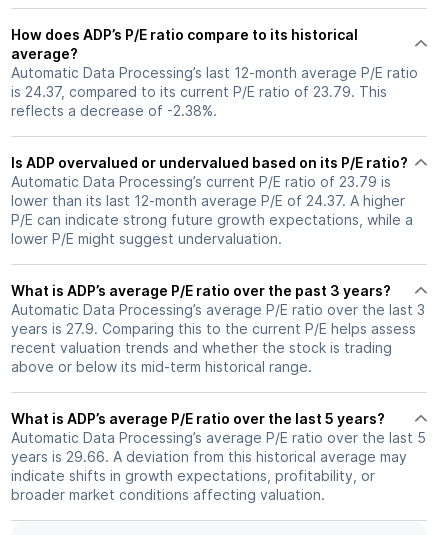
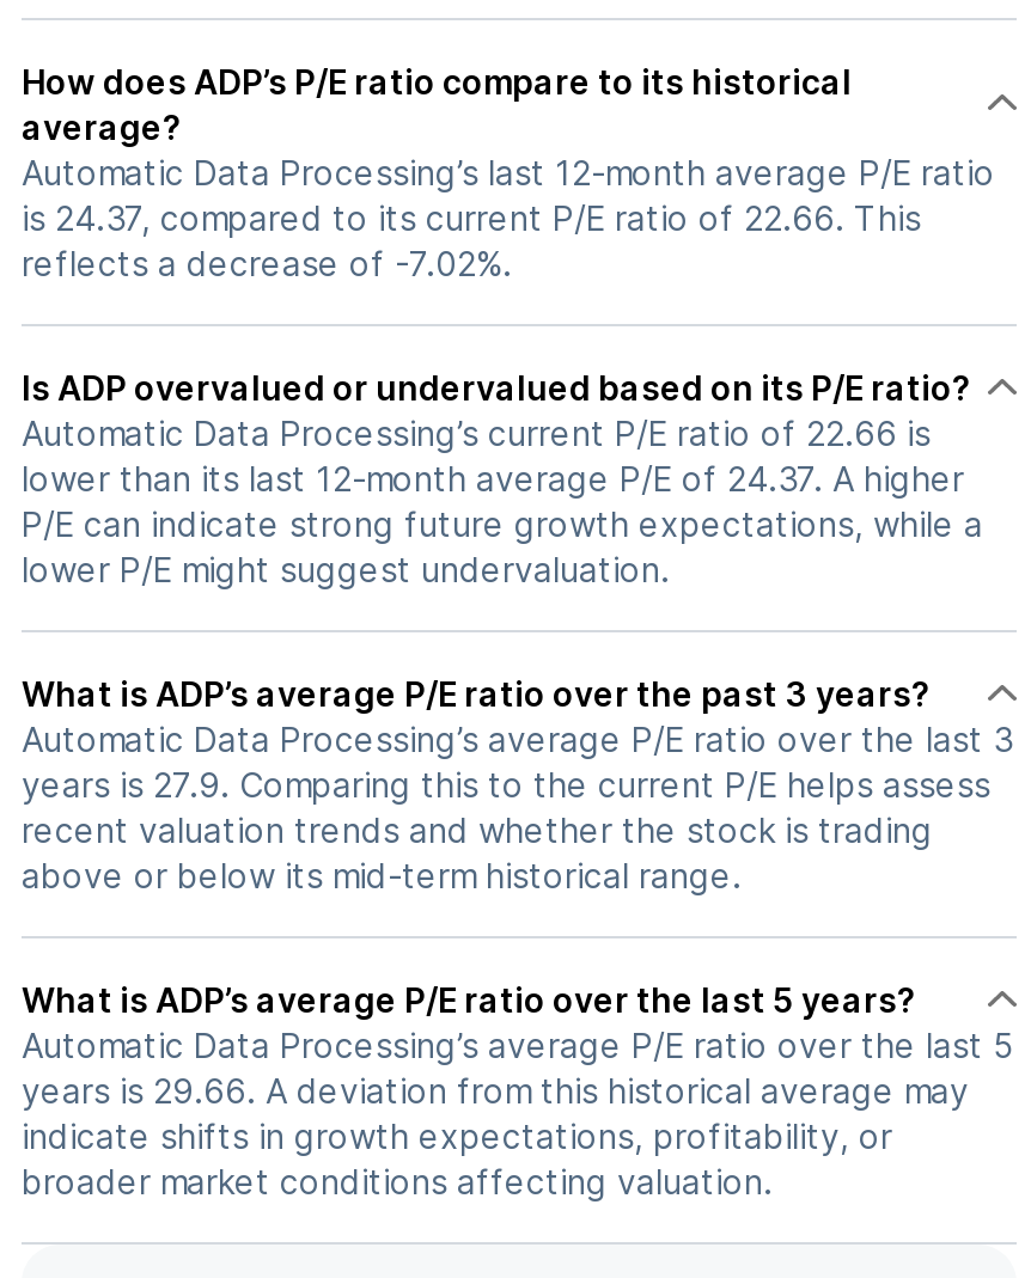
[11,83,387,100] is 24.37, compared to its current P/E ratio of 23.79. This -> [22,197,921,238] is 24.37, compared to its current P/E ratio of 22.66. This
[11,102,217,119] reflects a decrease of -2.38%. -> [22,243,512,283] reflects a decrease of -7.02%.
[11,173,391,190] Automatic Data Processing’s current P/E ratio of 23.79 is -> [22,412,931,453] Automatic Data Processing’s current P/E ratio of 22.66 is

